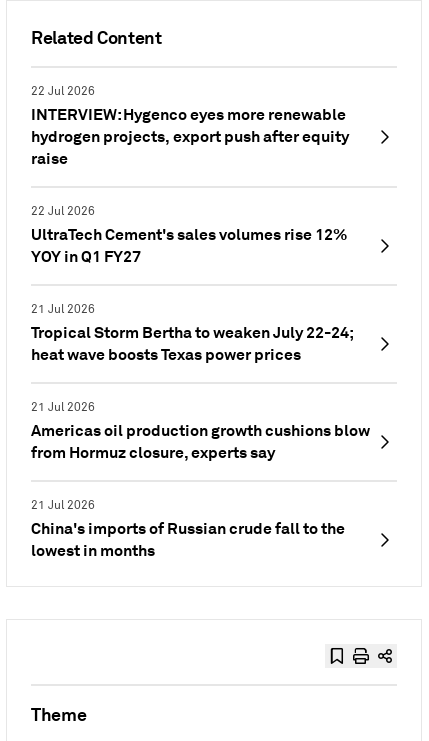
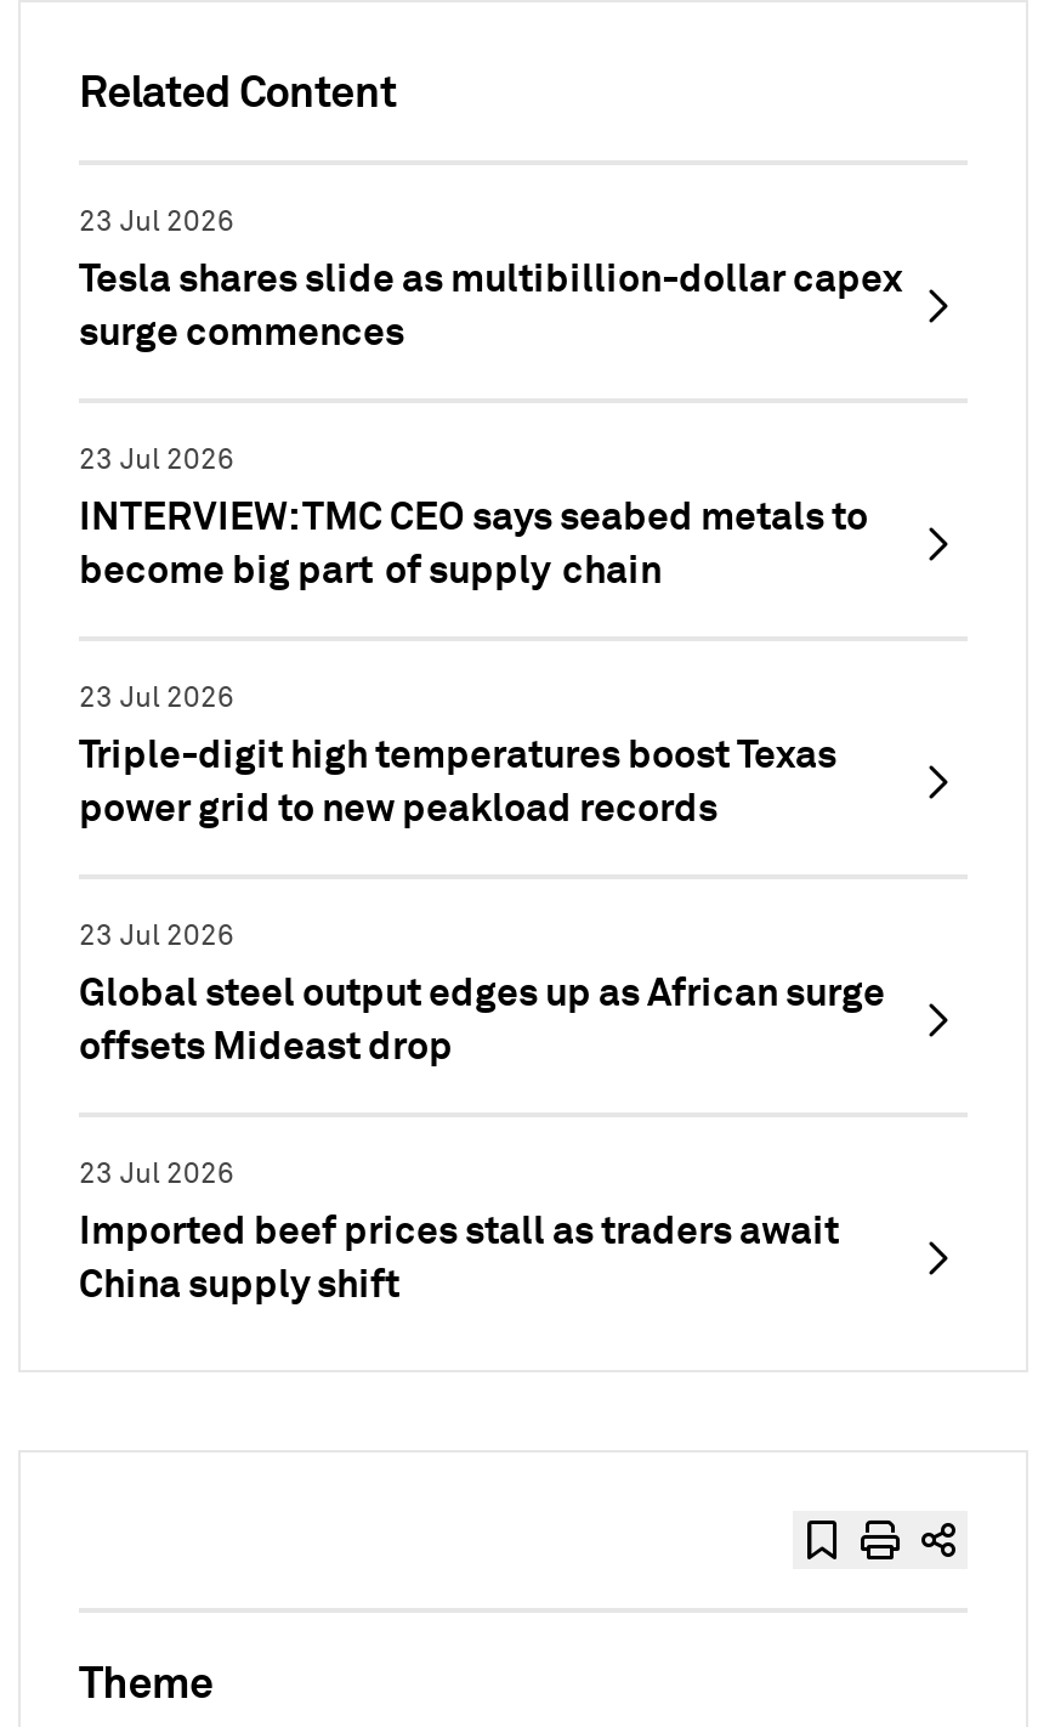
[31,84,349,169] 22 Jul 2026 | INTERVIEW: Hygenco eyes more renewable | hydrogen projects, export push after equity | raise -> [79,204,902,357] 23 Jul 2026 | Tesla shares slide as multibillion-dollar capex | surge commences
[31,204,347,267] 22 Jul 2026 | UltraTech Cement's sales volumes rise 12% | YOY in Q1 FY27 -> [79,442,868,595] 23 Jul 2026 | INTERVIEW: TMC CEO says seabed metals to | become big part of supply chain
[31,302,353,365] 21 Jul 2026 | Tropical Storm Bertha to weaken July 22-24; | heat wave boosts Texas power prices -> [79,680,836,833] 23 Jul 2026 | Triple-digit high temperatures boost Texas | power grid to new peakload records
[31,400,370,463] 21 Jul 2026 | Americas oil production growth cushions blow | from Hormuz closure, experts say -> [79,918,885,1071] 23 Jul 2026 | Global steel output edges up as African surge | offsets Mideast drop
[31,498,345,561] 21 Jul 2026 | China's imports of Russian crude fall to the | lowest in months -> [79,1156,839,1309] 23 Jul 2026 | Imported beef prices stall as traders await | China supply shift

